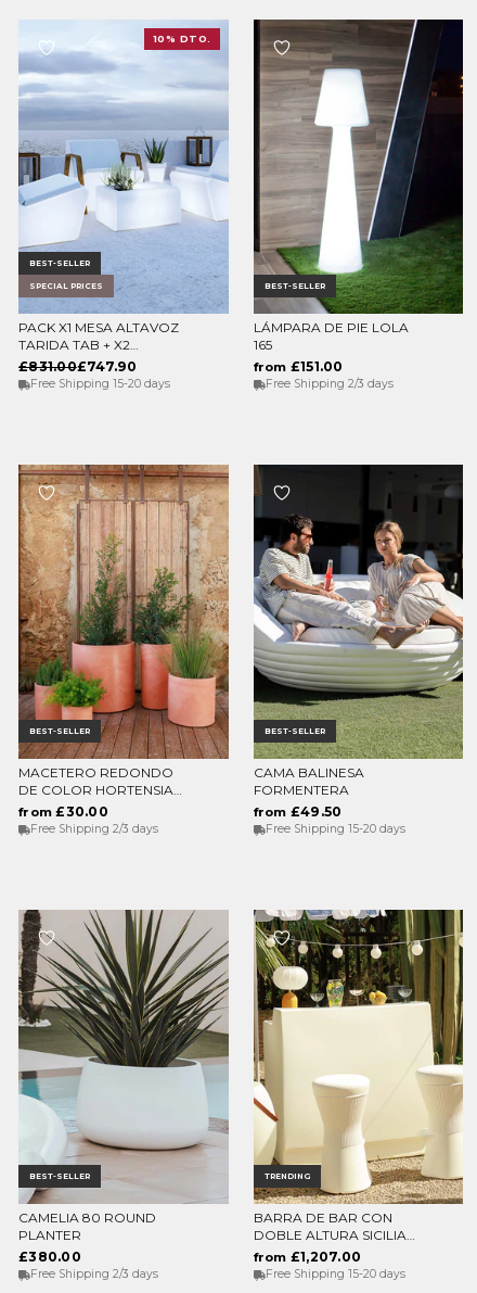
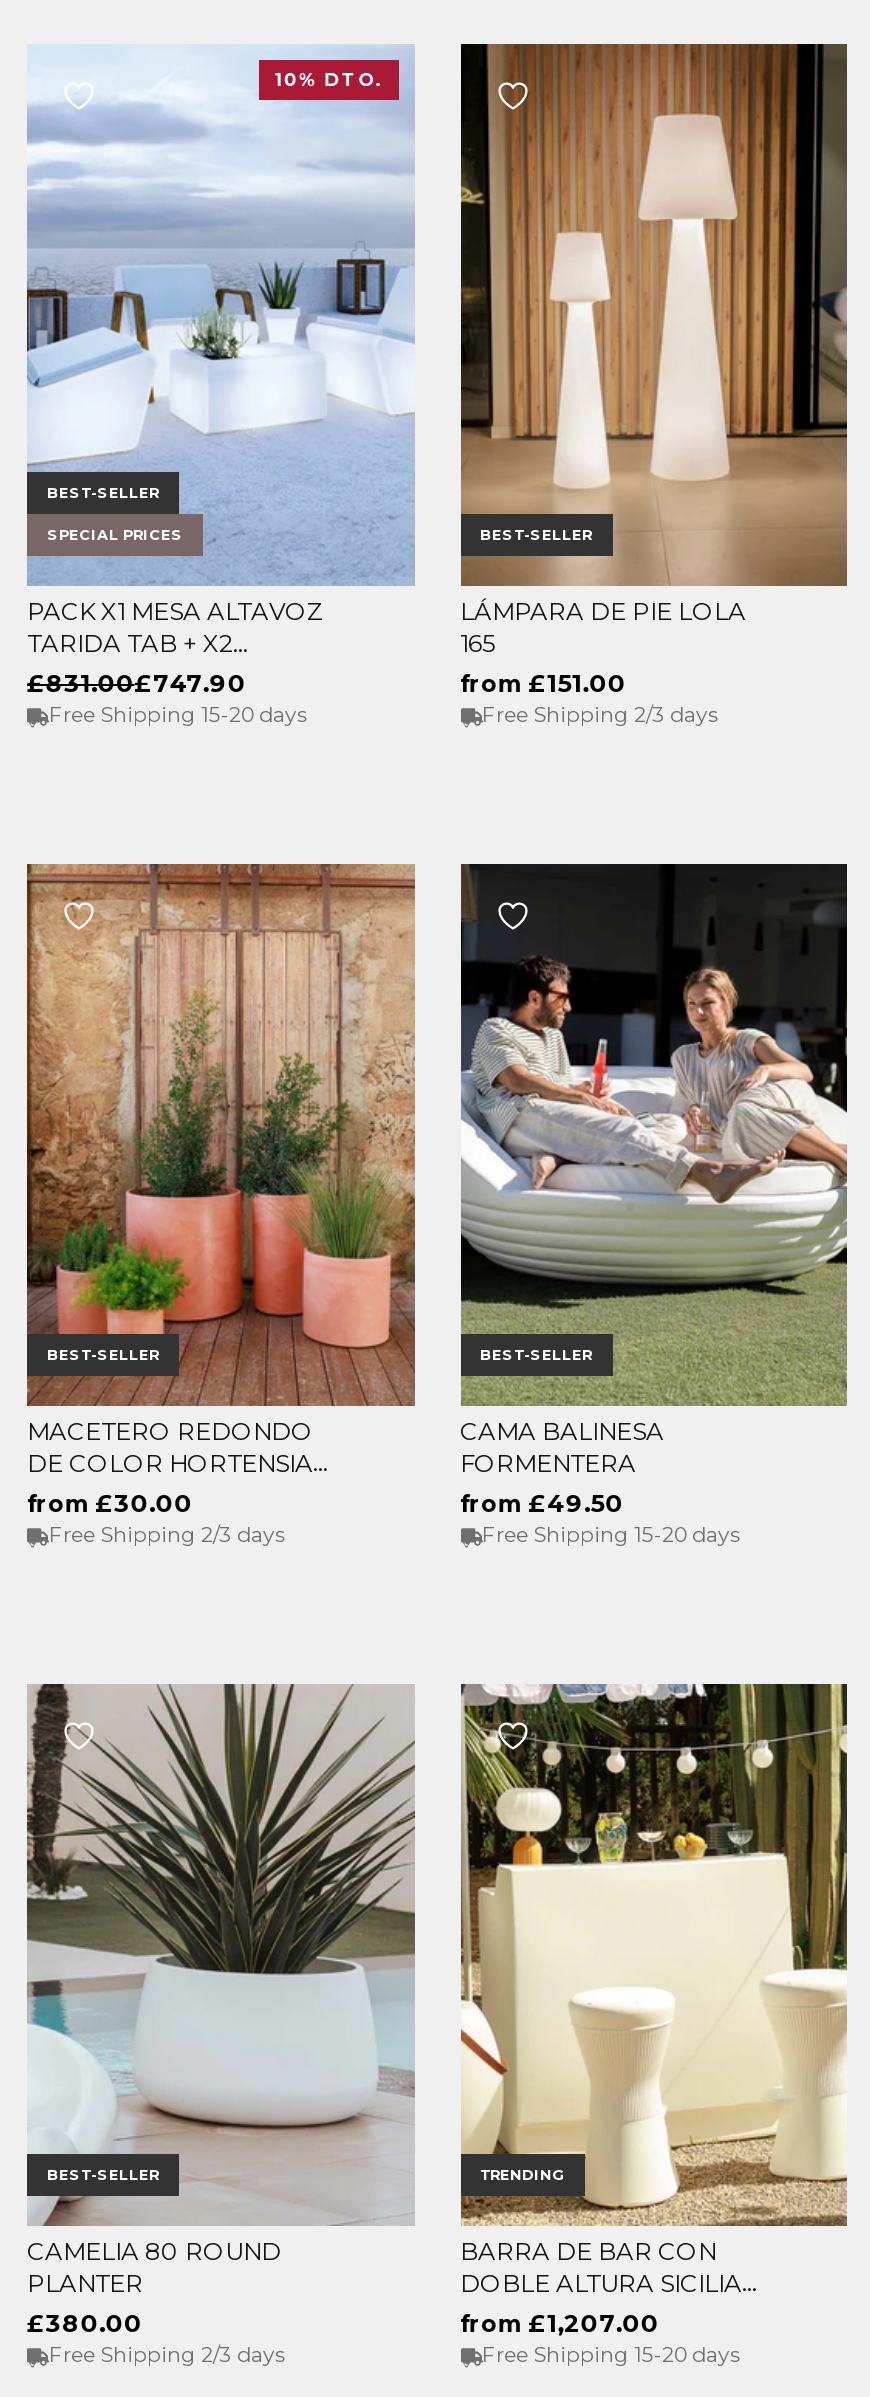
[253,20,464,315] [image] -> [459,44,849,588] [image]

